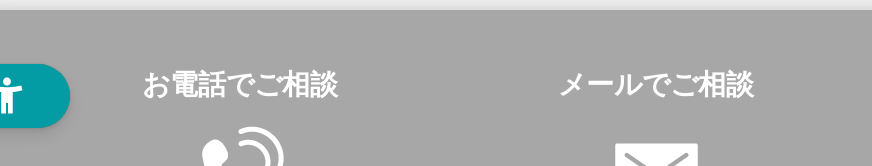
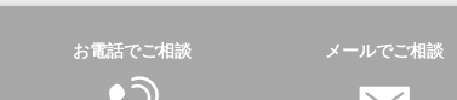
[6,62,72,130] [image] -> none

